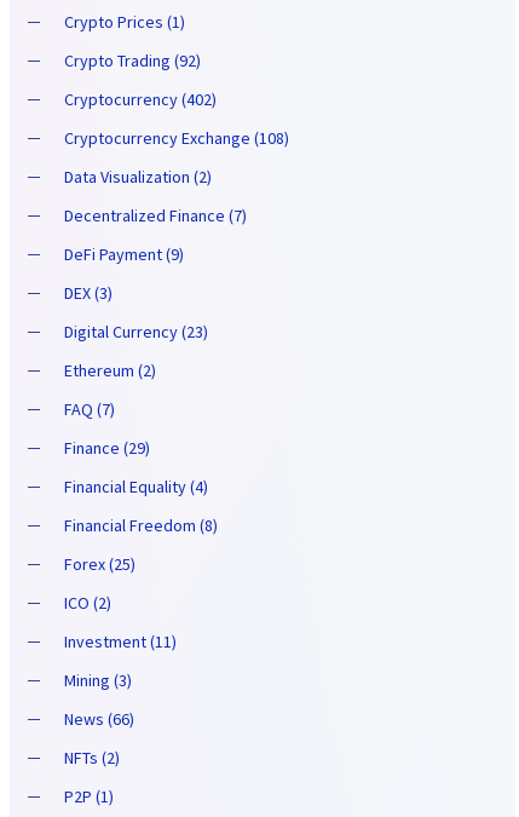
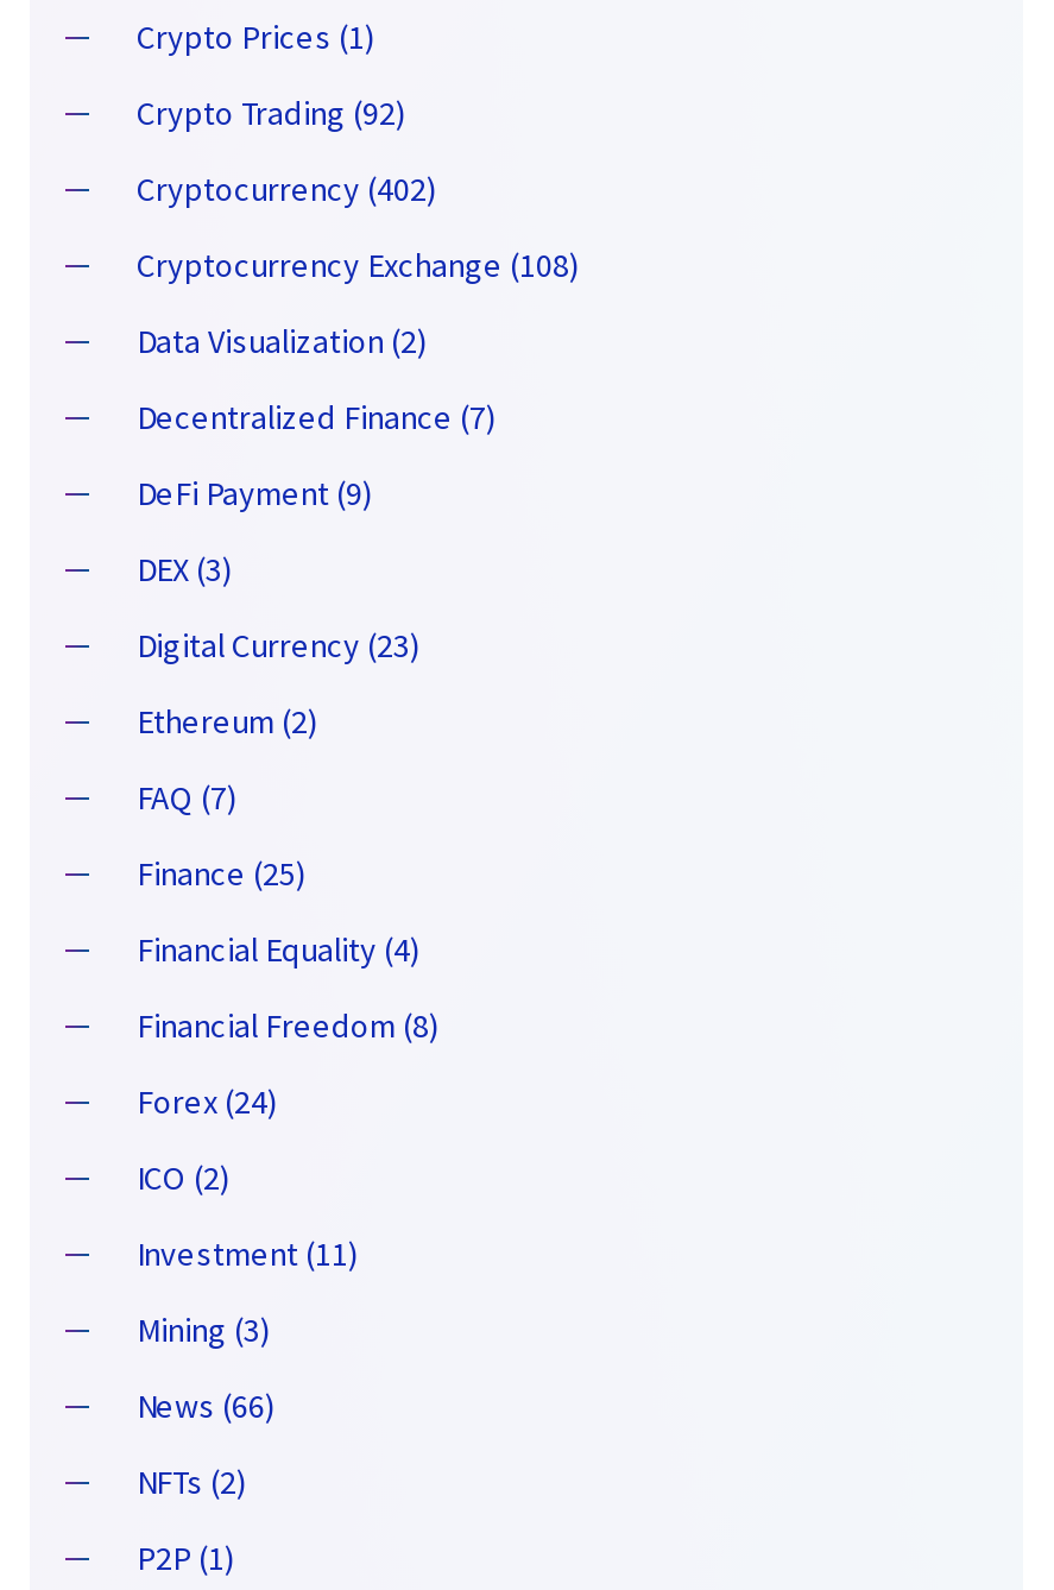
[64,437,150,459] Finance (29) -> [137,853,305,895] Finance (25)
[64,553,135,575] Forex (25) -> [137,1081,277,1123] Forex (24)

